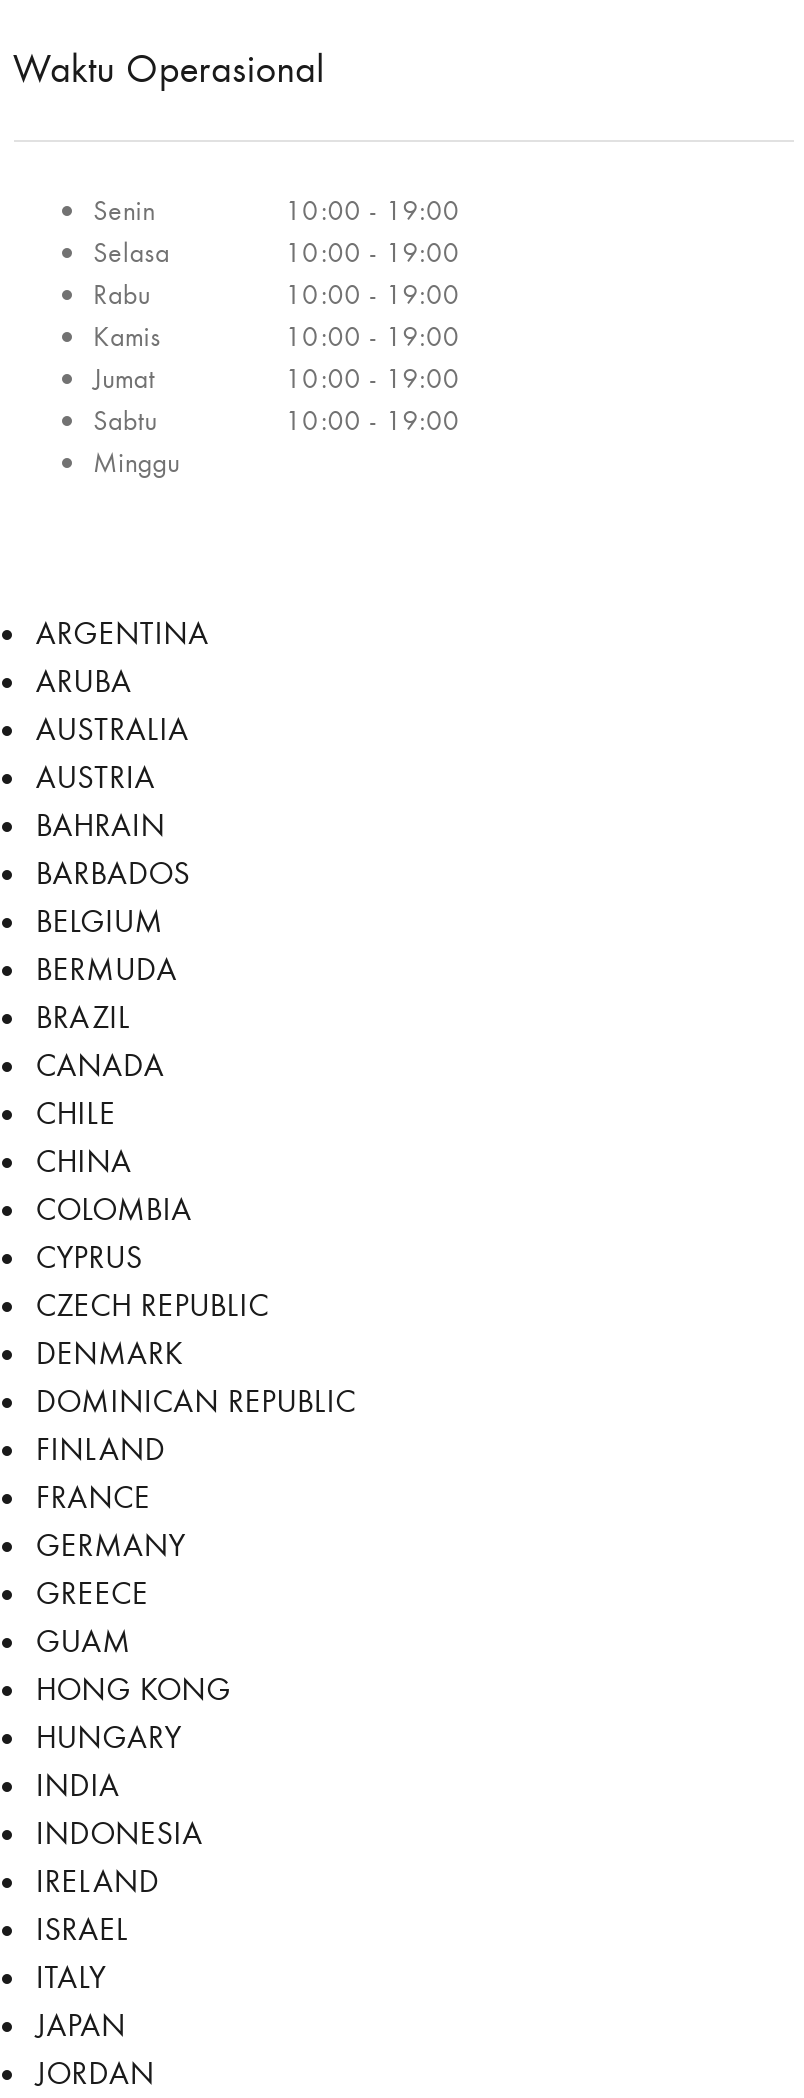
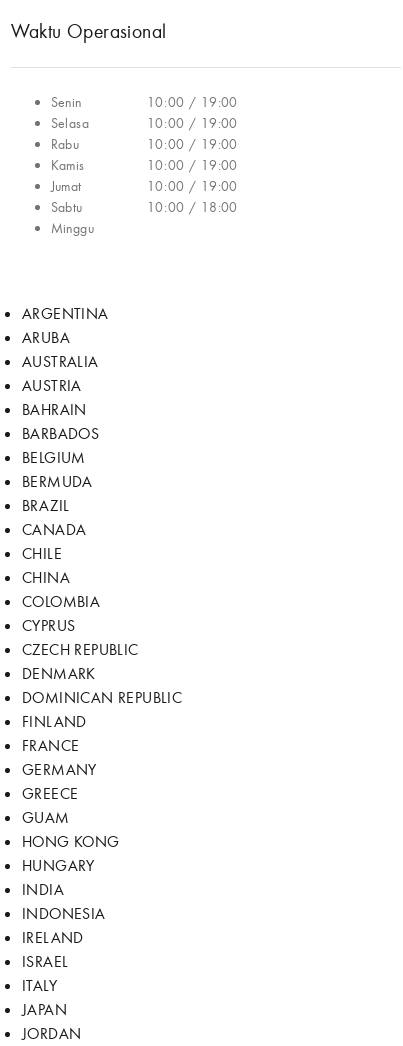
[285,192,460,228] 10:00 - 19:00 -> [147,93,238,111] 10:00 / 19:00
[285,234,460,270] 10:00 - 19:00 -> [147,114,238,132] 10:00 / 19:00
[285,276,460,312] 10:00 - 19:00 -> [147,135,238,153] 10:00 / 19:00
[285,318,460,354] 10:00 - 19:00 -> [147,156,238,174] 10:00 / 19:00
[285,360,460,396] 10:00 - 19:00 -> [147,177,238,195] 10:00 / 19:00
[285,402,460,438] 10:00 - 19:00 -> [147,198,238,216] 10:00 / 18:00

